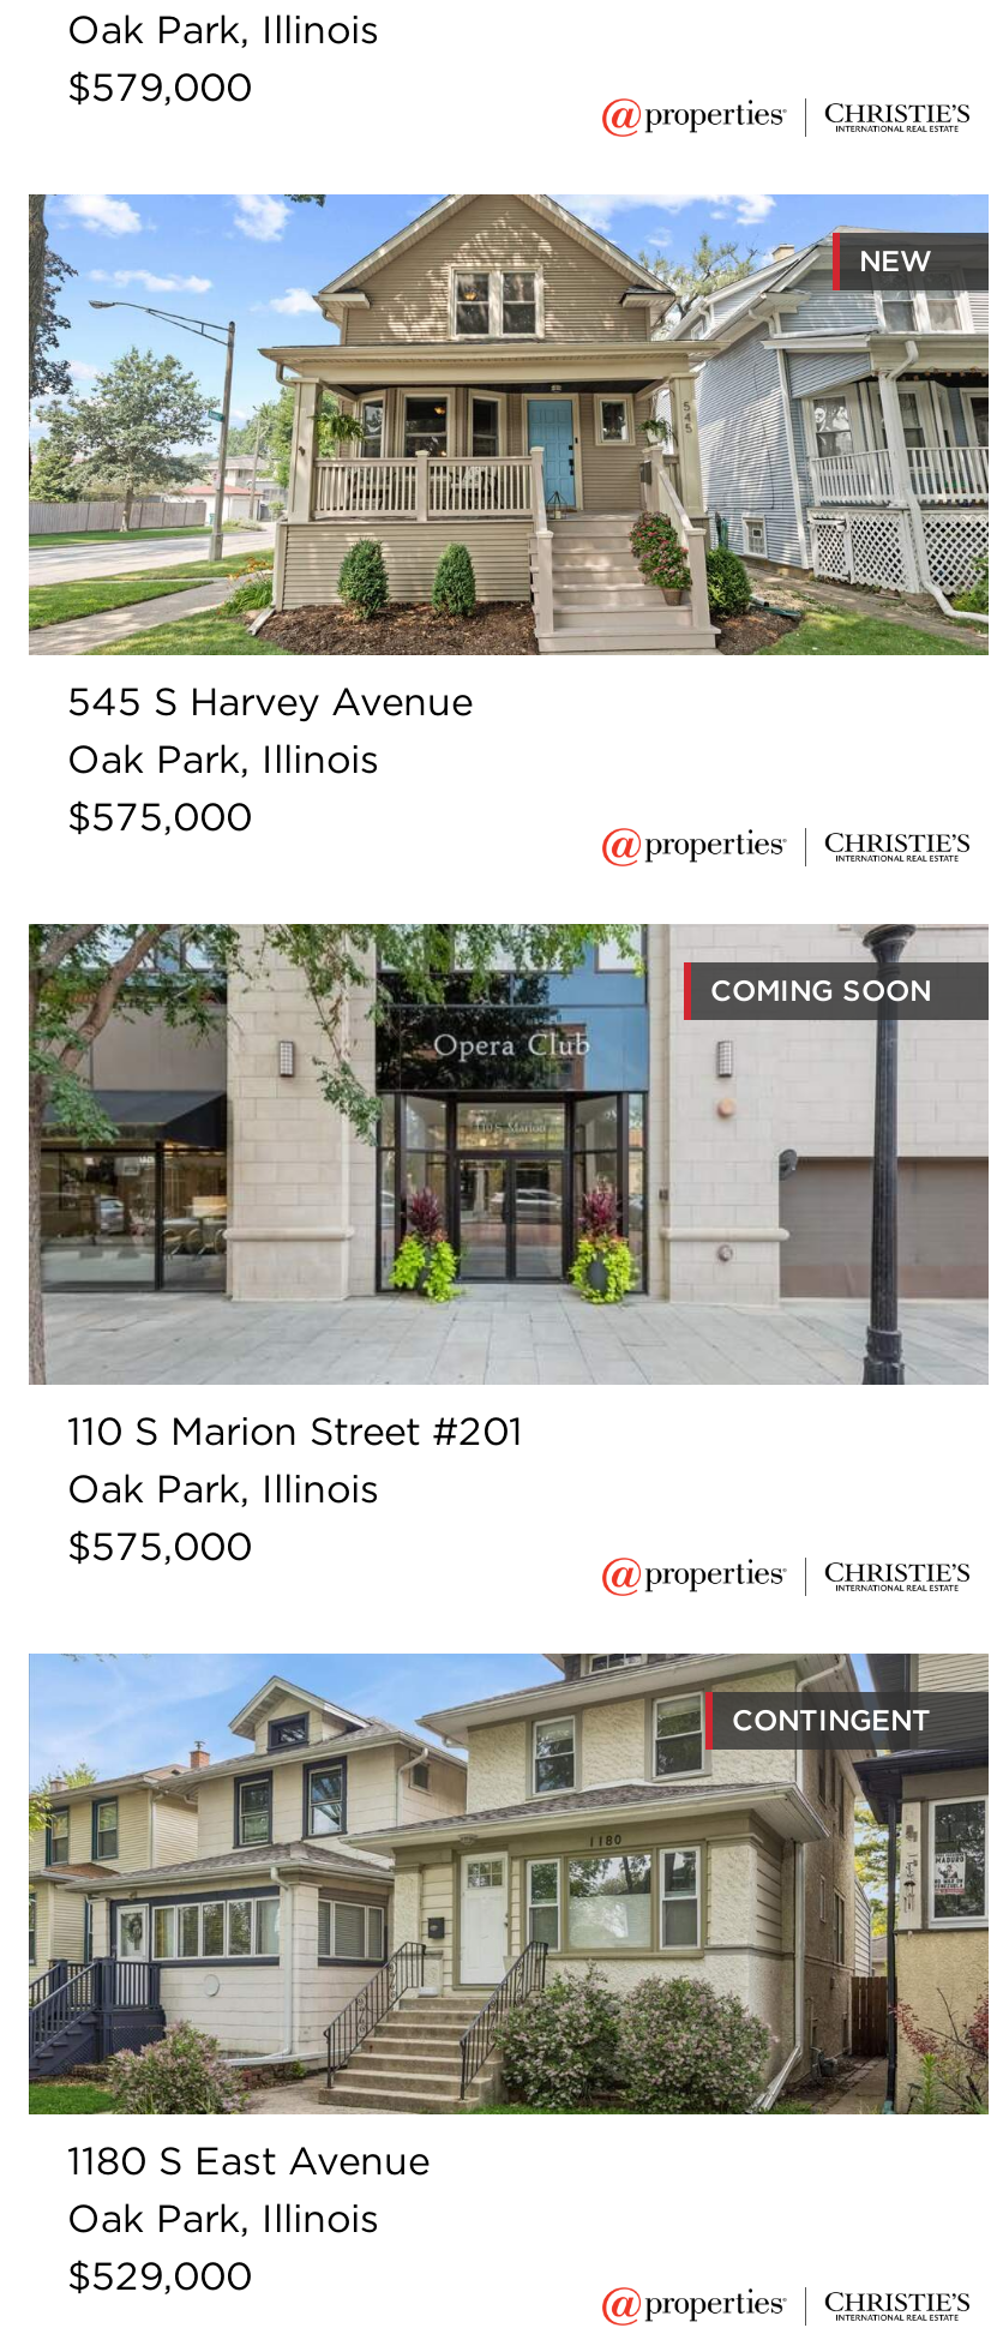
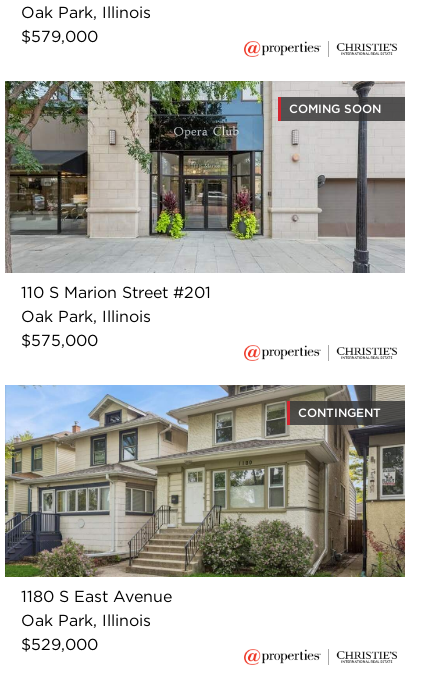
[29,192,991,655] [image] | NEW -> none
[67,679,473,840] 545 S Harvey Avenue | Oak Park, Illinois | $575,000 -> none

